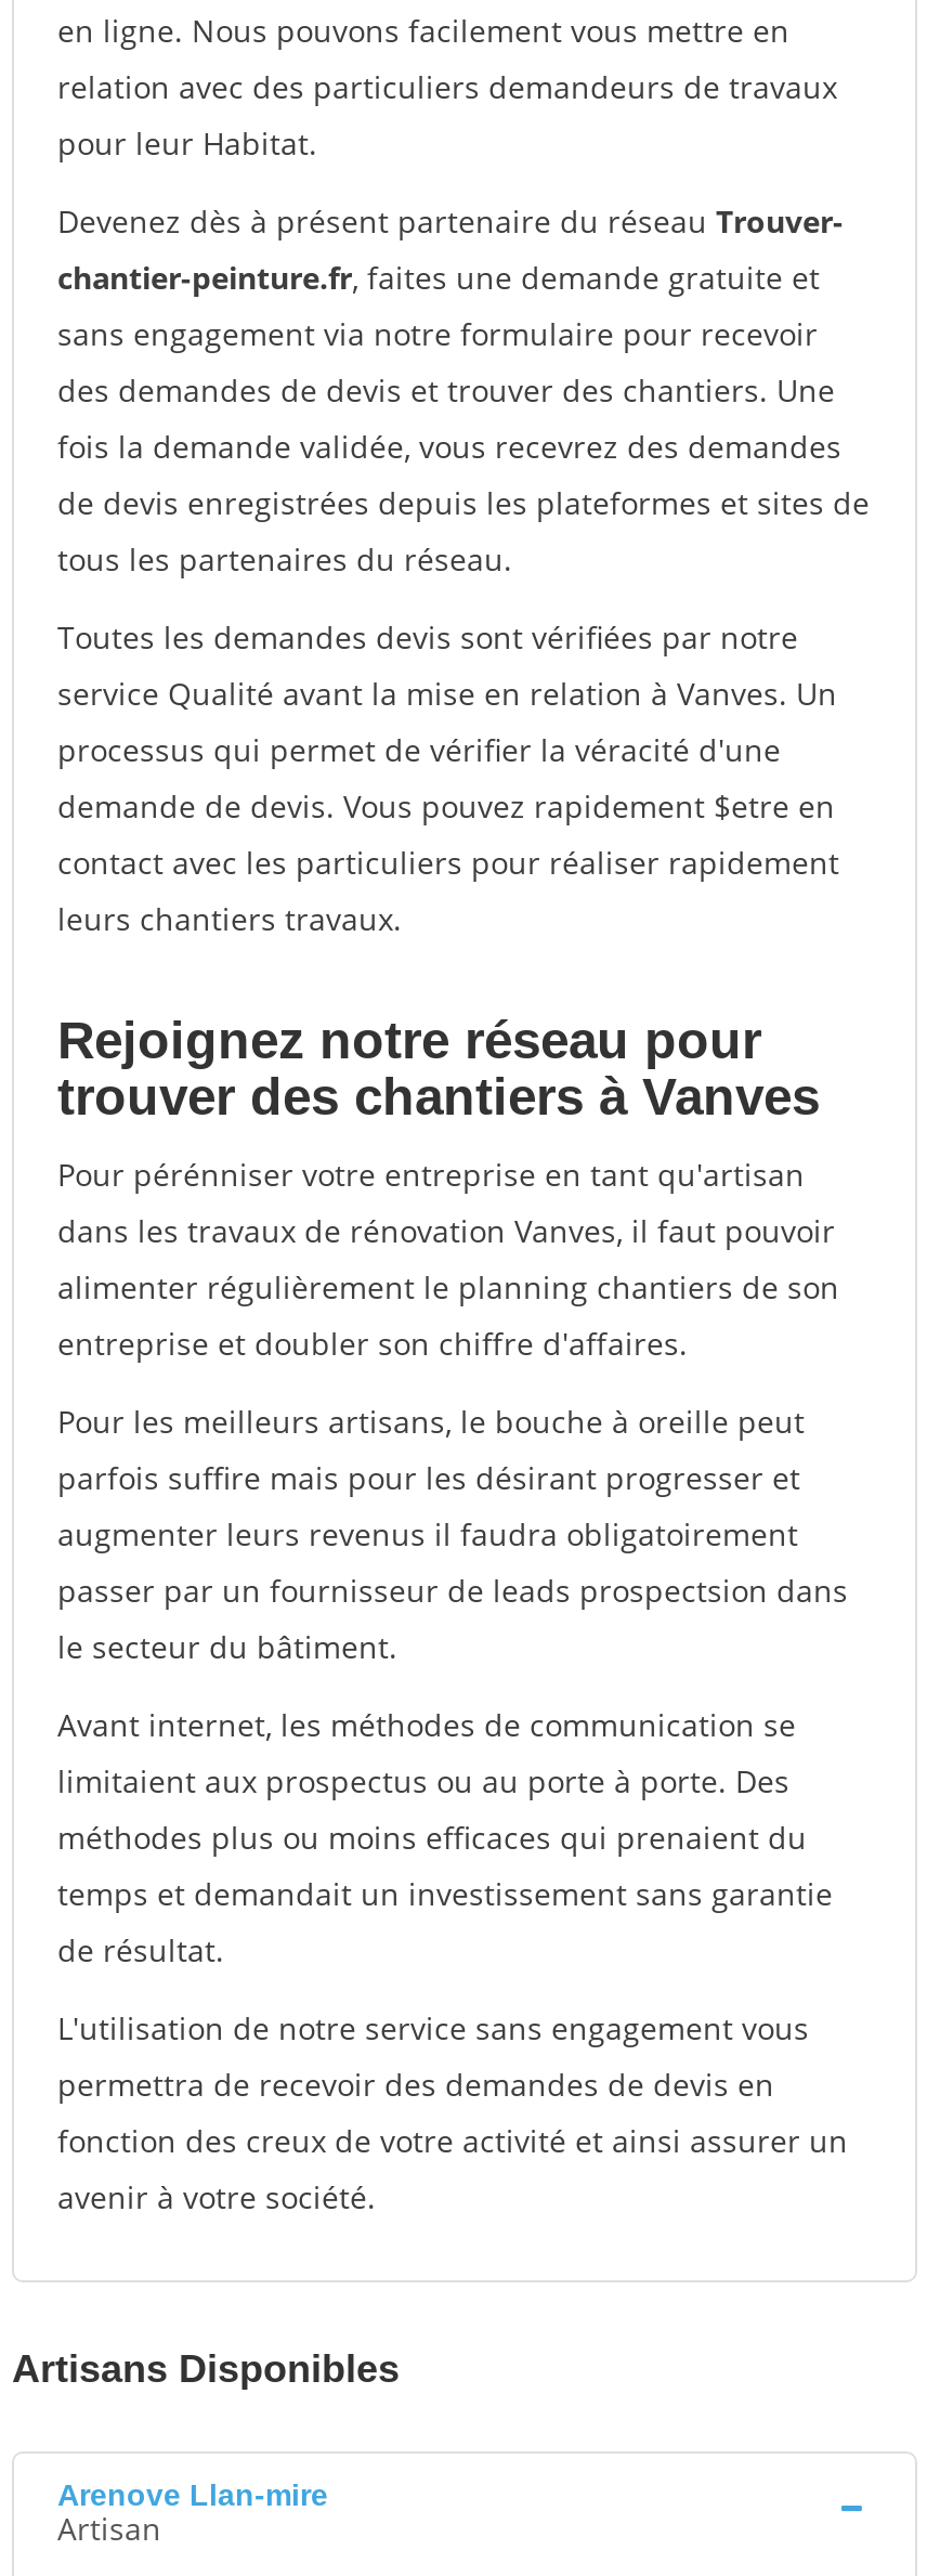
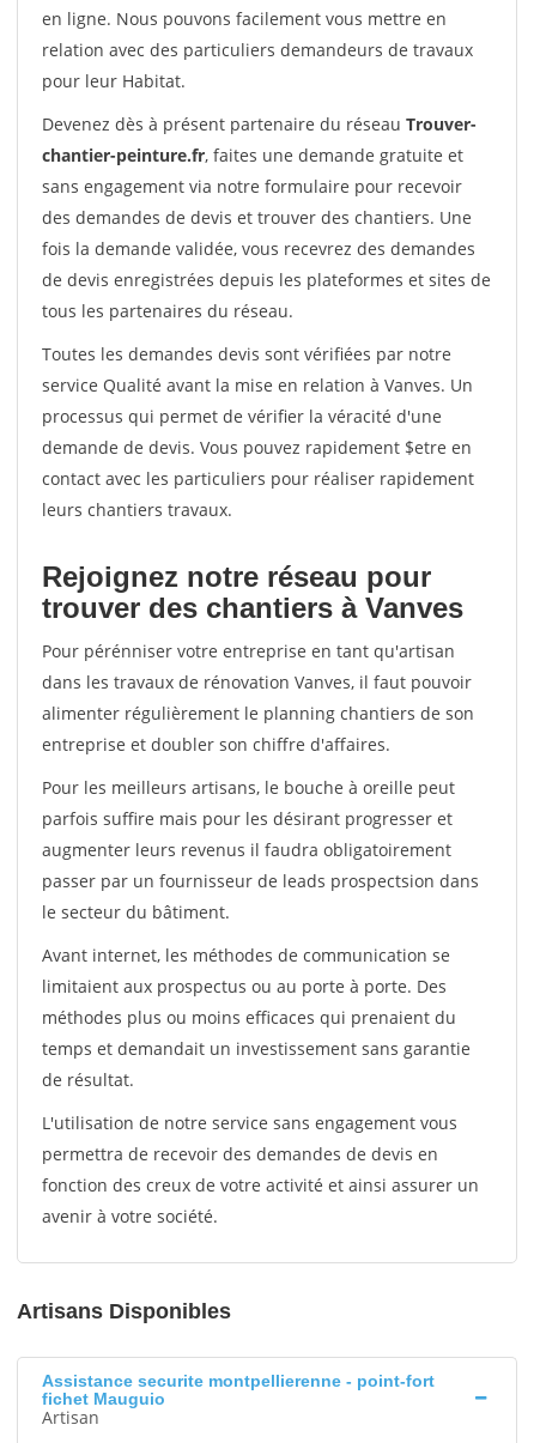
[57,2477,328,2512] Arenove Llan-mire -> [42,1371,435,1408] Assistance securite montpellierenne - point-fort | fichet Mauguio

